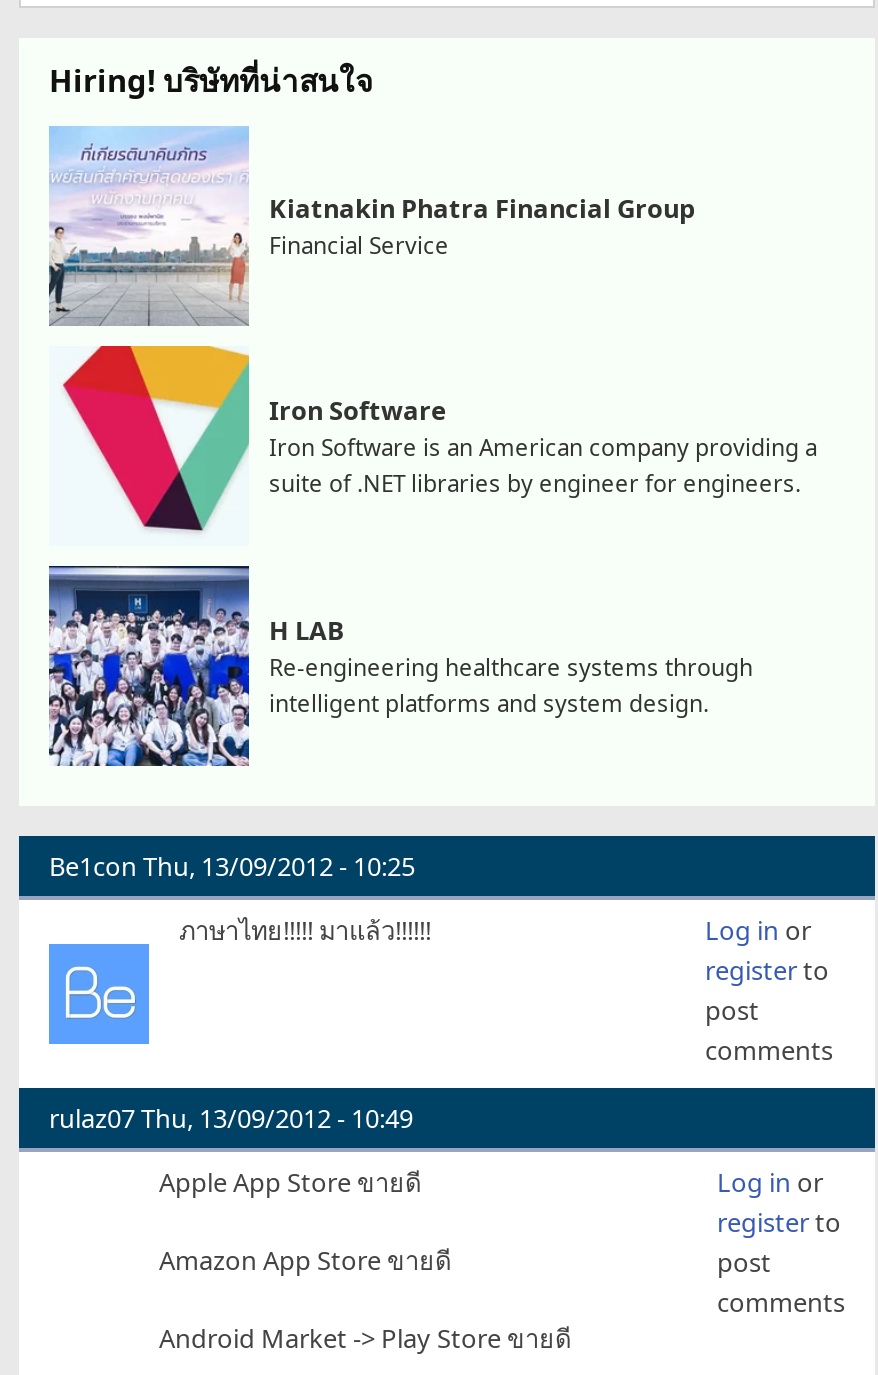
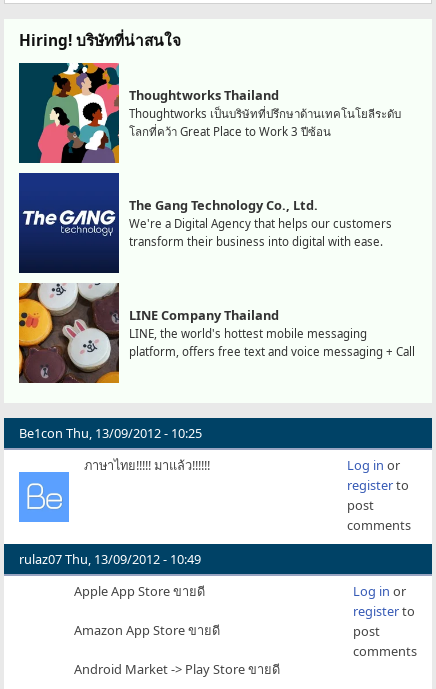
[49,126,695,326] [image] | Kiatnakin Phatra Financial Group | Financial Service -> [18,62,401,164] [image] | Thoughtworks Thailand | Thoughtworks เป็นบริษัทที่ปรึกษาด้านเทคโนโยลีระดับ | โลกที่คว้า Great Place to Work 3 ปีซ้อน
[49,344,817,546] [image] | Iron Software | Iron Software is an American company providing a | suite of .NET libraries by engineer for engineers. -> [18,172,392,274] [image] | The Gang Technology Co., Ltd. | We're a Digital Agency that helps our customers | transform their business into digital with ease.
[47,564,753,768] [image] | H LAB | Re-engineering healthcare systems through | intelligent platforms and system design. -> [18,282,415,384] [image] | LINE Company Thailand | LINE, the world's hottest mobile messaging | platform, offers free text and voice messaging + Call

